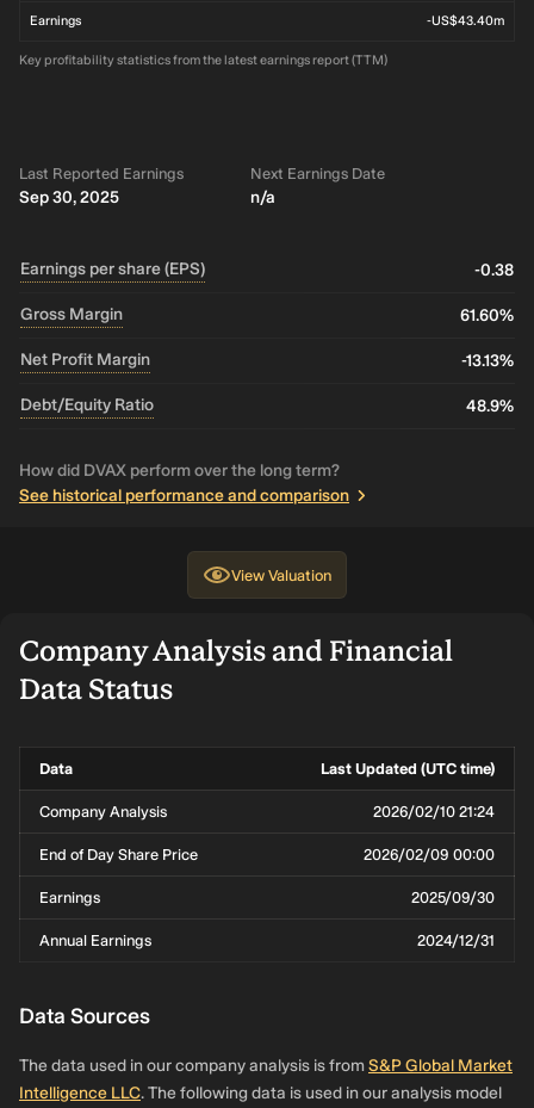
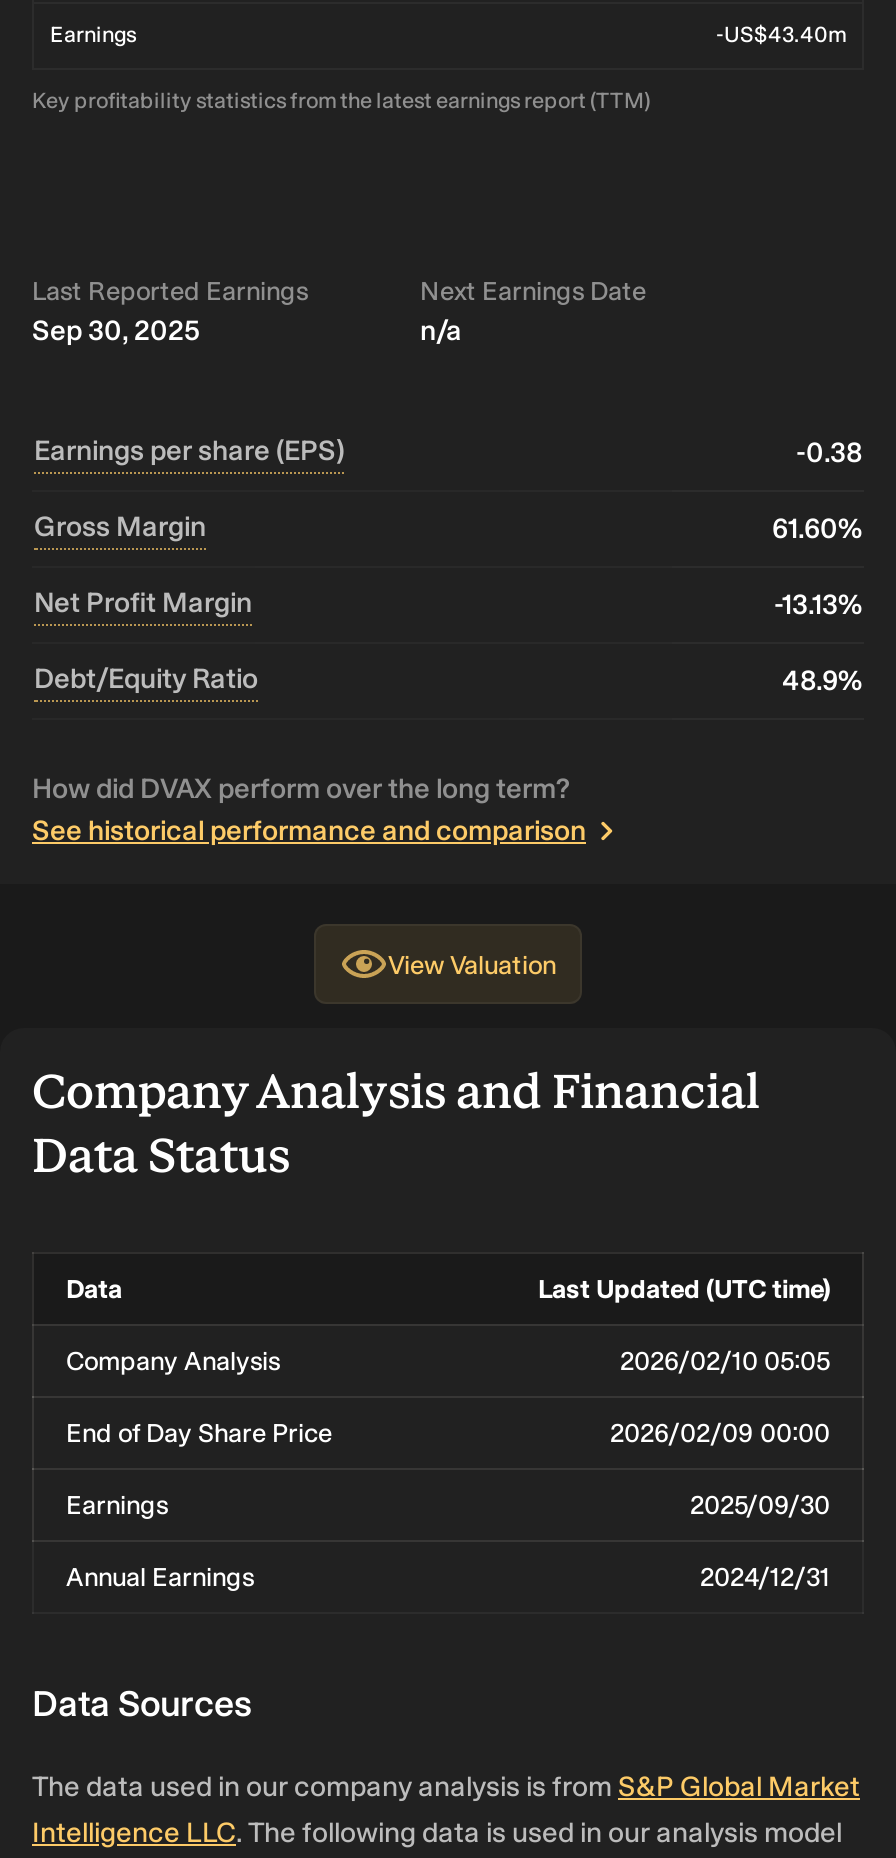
[373,803,495,821] 2026/02/10 21:24 -> [620,1346,830,1376] 2026/02/10 05:05

